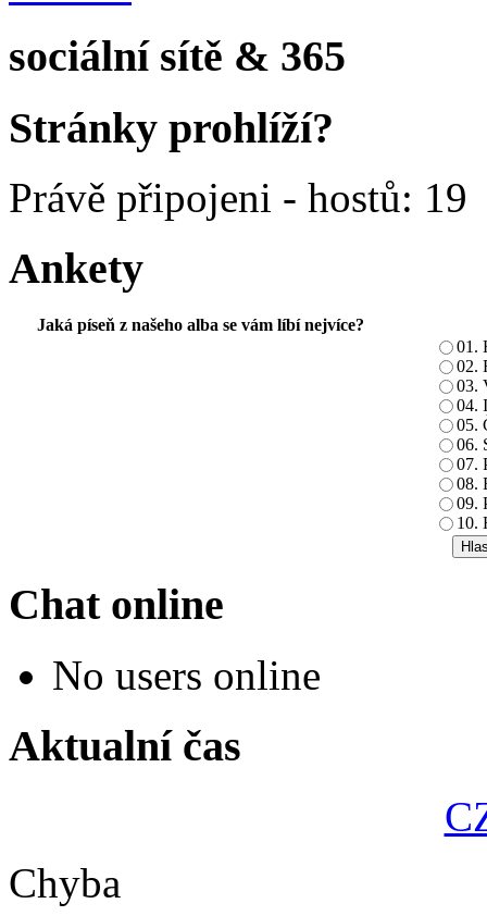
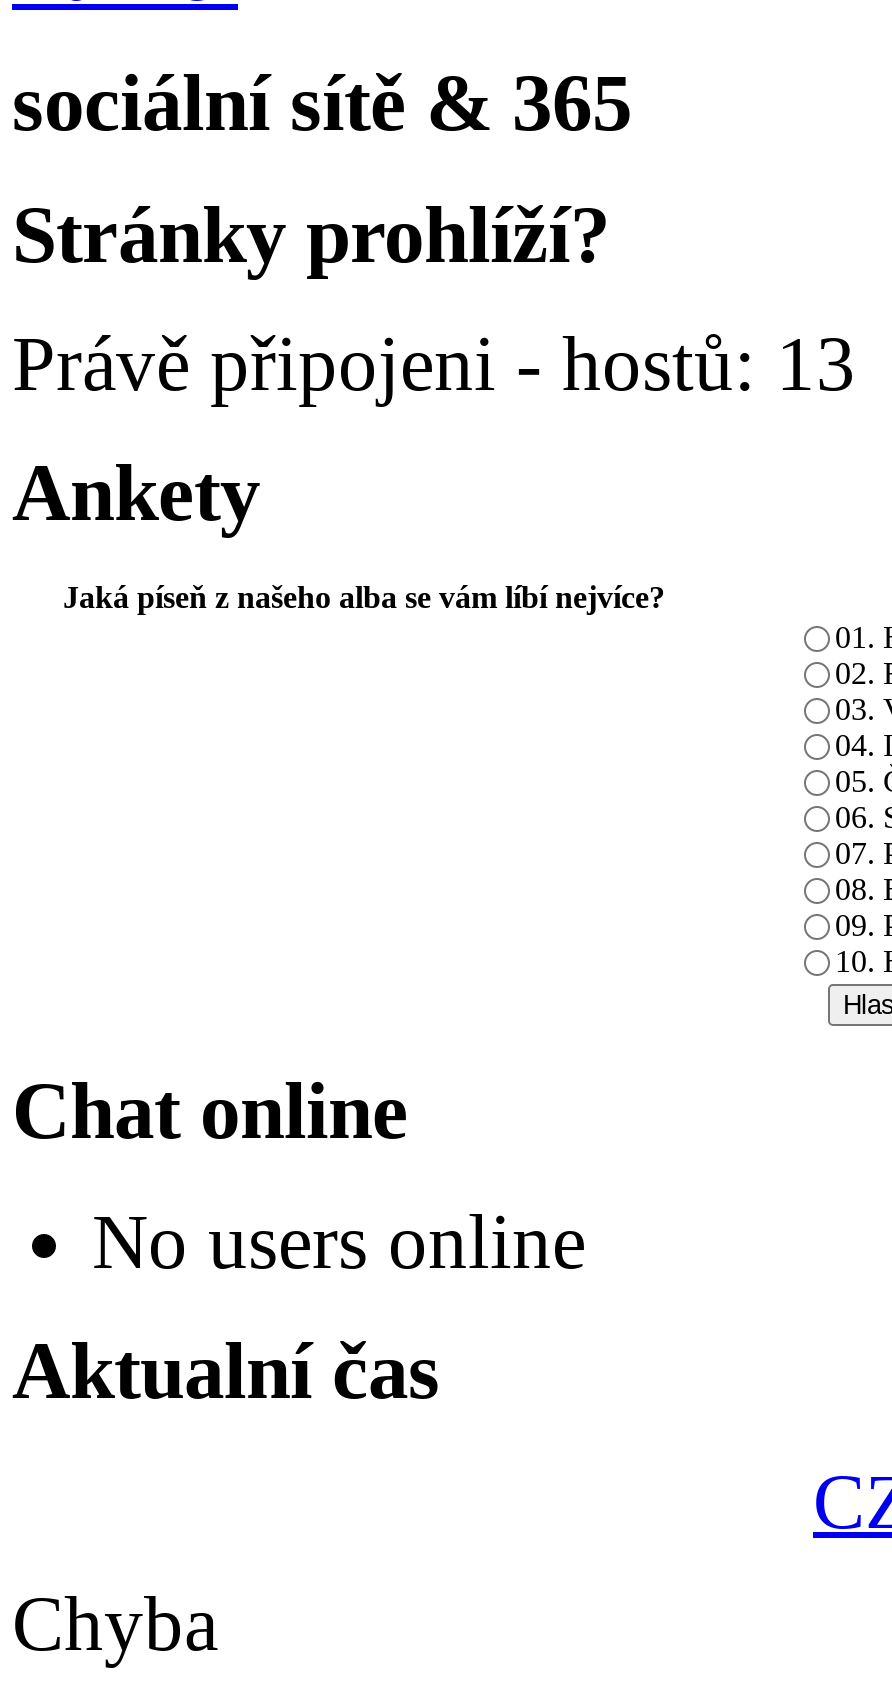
[9,174,478,221] Právě připojeni - hostů: 19 -> [12,320,876,406] Právě připojeni - hostů: 13

